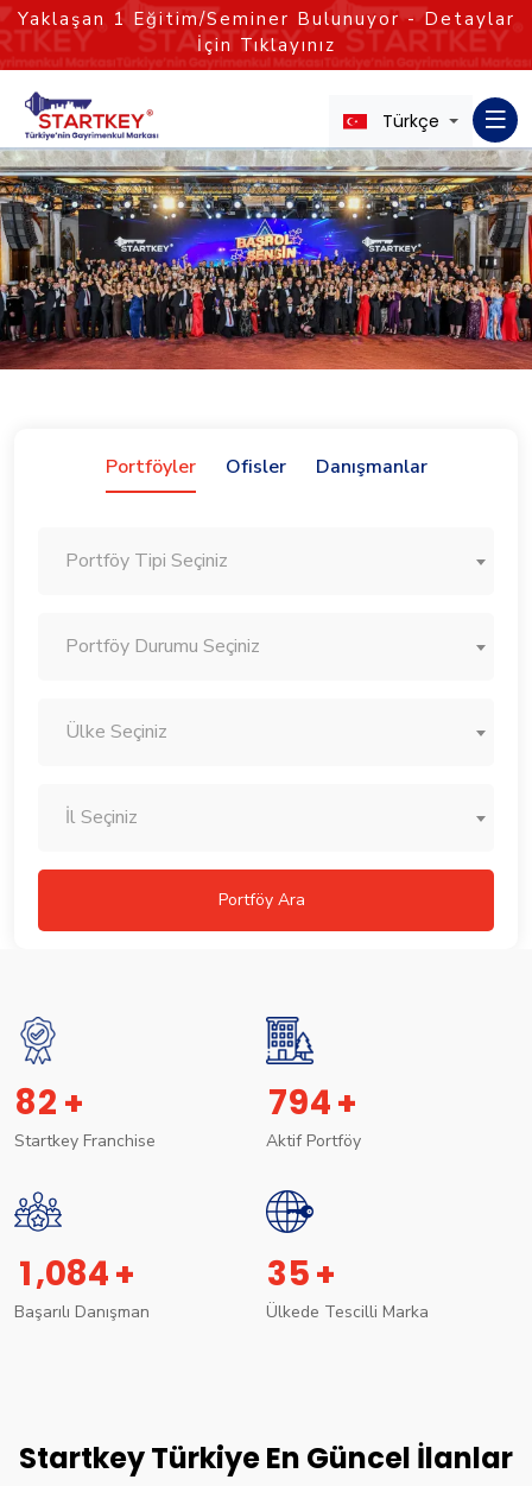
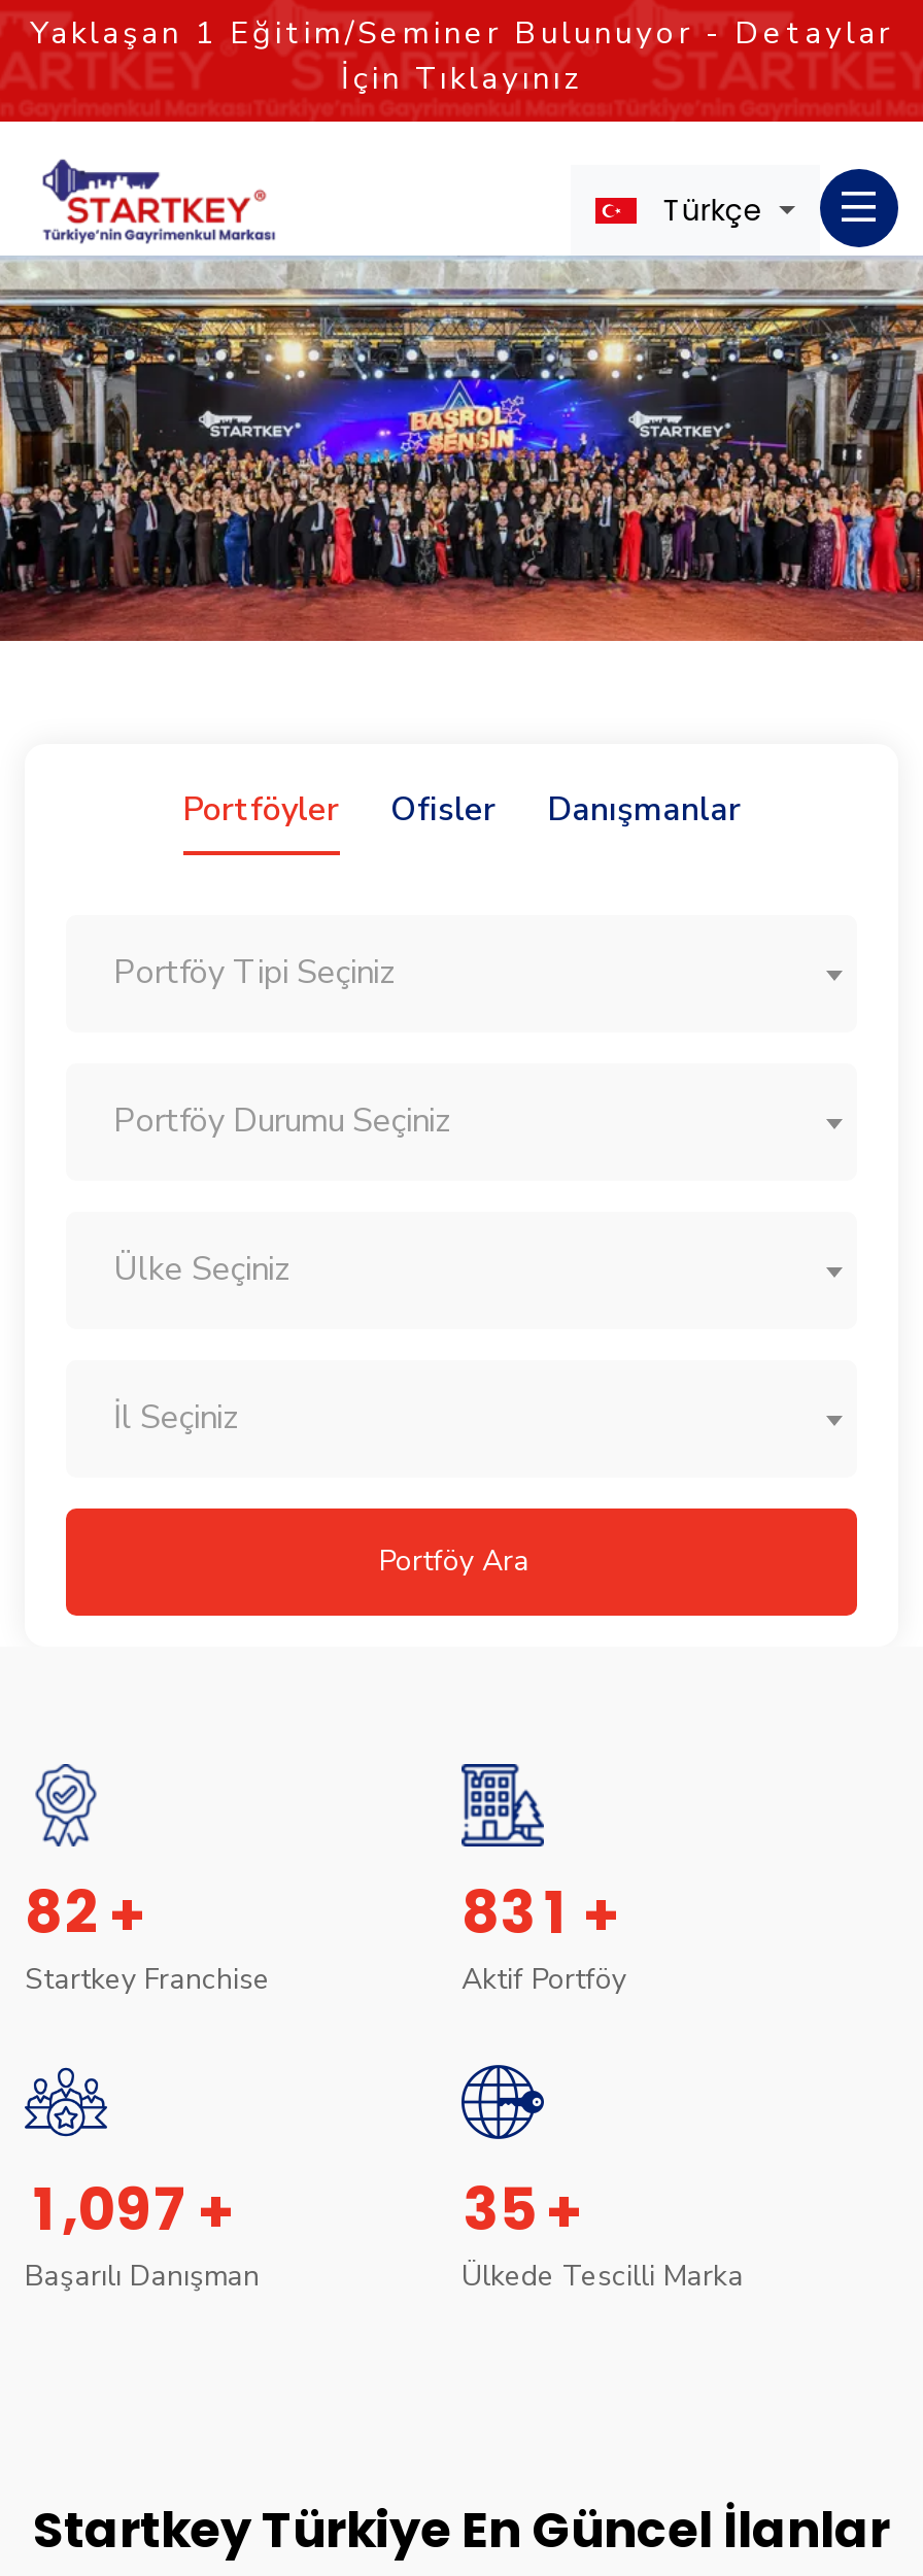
[268,1079,356,1127] 7 9 4 + -> [461,1872,618,1955] 83 1 +
[19,1250,134,1298] 1 ,084 + -> [33,2168,233,2252] 1 ,0 9 7 +

